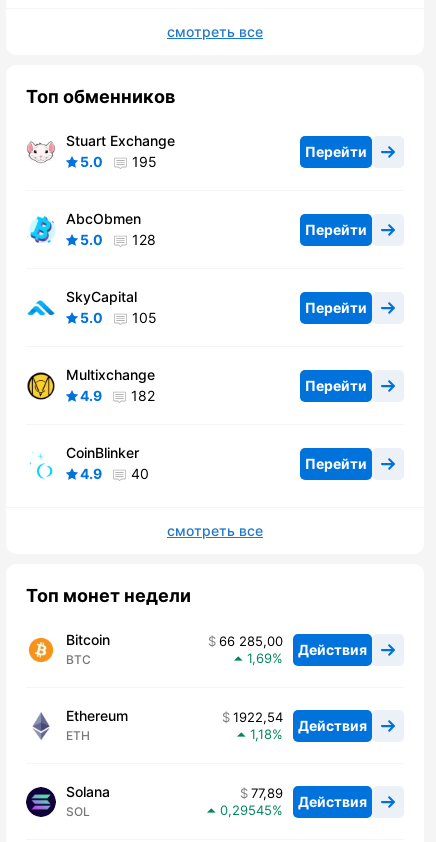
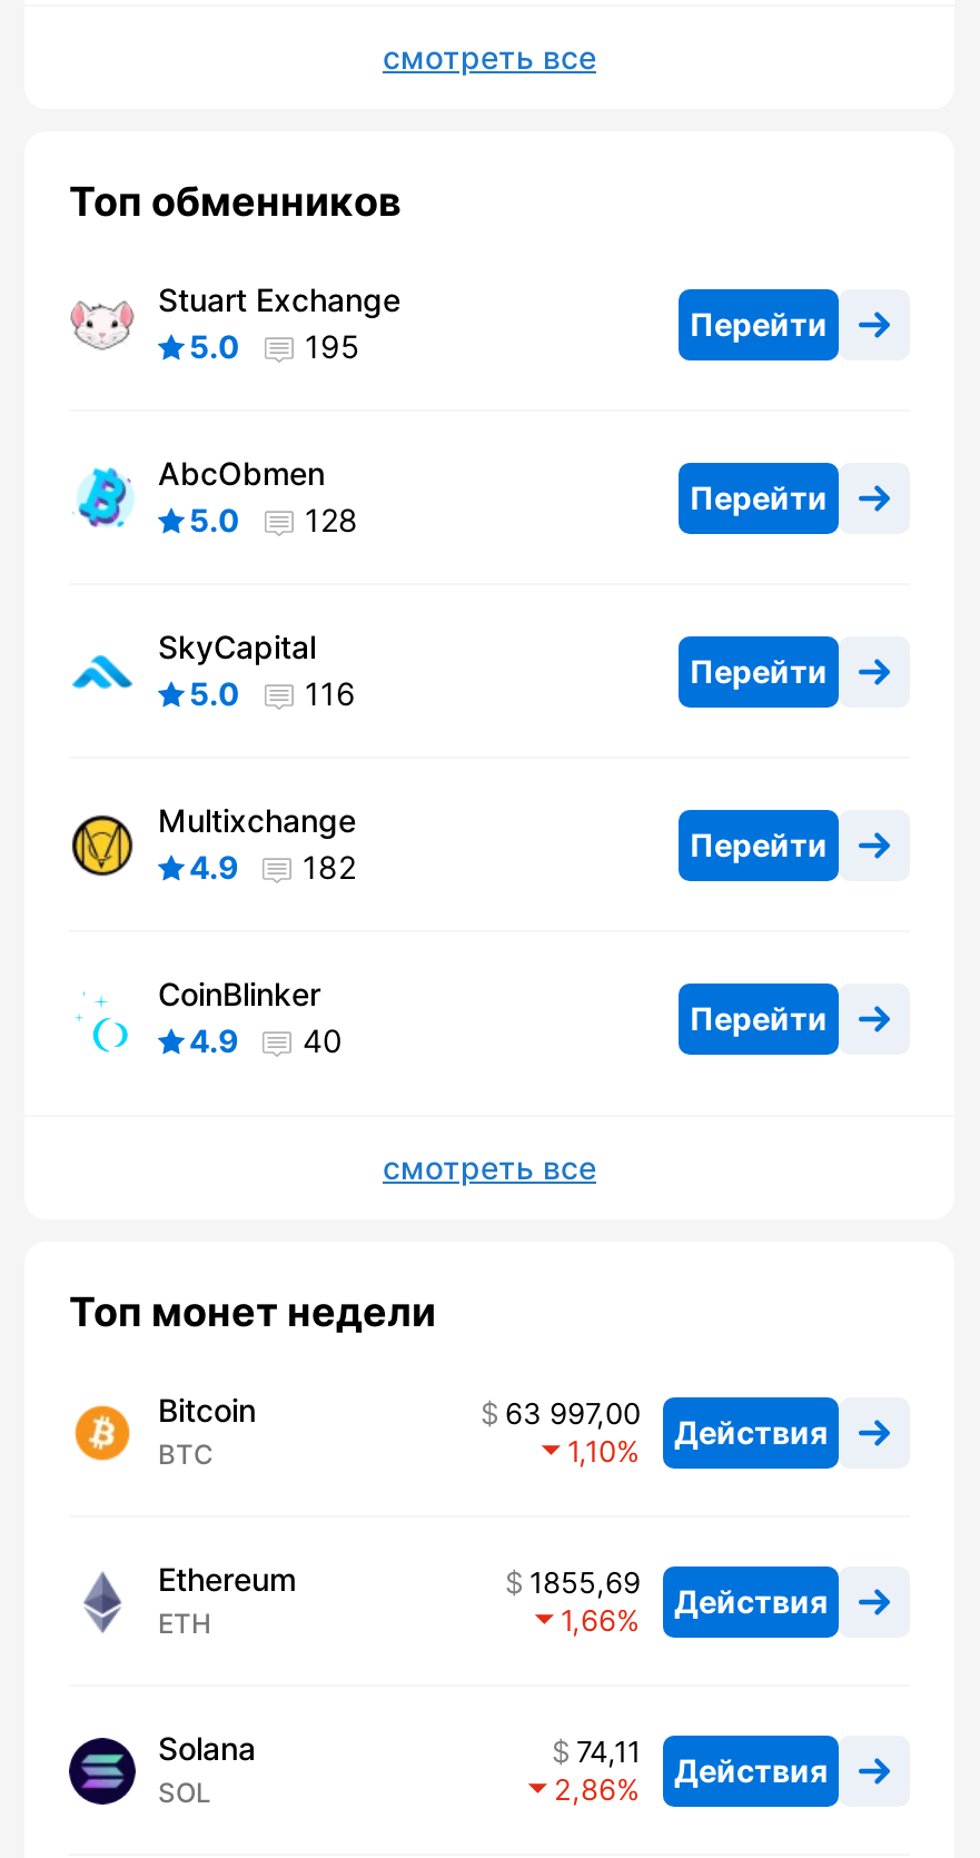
[80,309,157,326] 5.0 105 -> [189,675,356,713] 5.0 116
[219,633,367,658] 66 285,00 Действия -> [505,1396,828,1451] 63 997,00 Действия
[247,650,272,666] 1,69 -> [567,1434,616,1469] 1,10
[233,709,367,734] 1922,54 Действия -> [529,1565,828,1620] 1855,69 Действия
[250,726,272,742] 1,18 -> [561,1603,616,1639] 1,66
[251,785,367,810] 77,89 Действия -> [576,1734,828,1789] 74,11 Действия
[220,802,272,818] 0,29545 -> [554,1772,616,1808] 2,86

